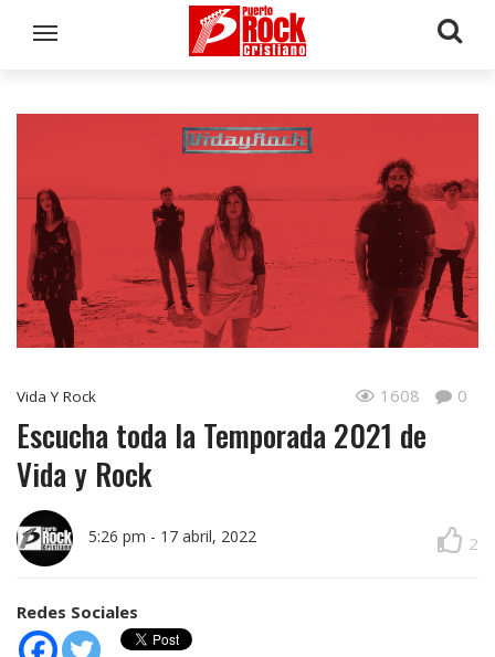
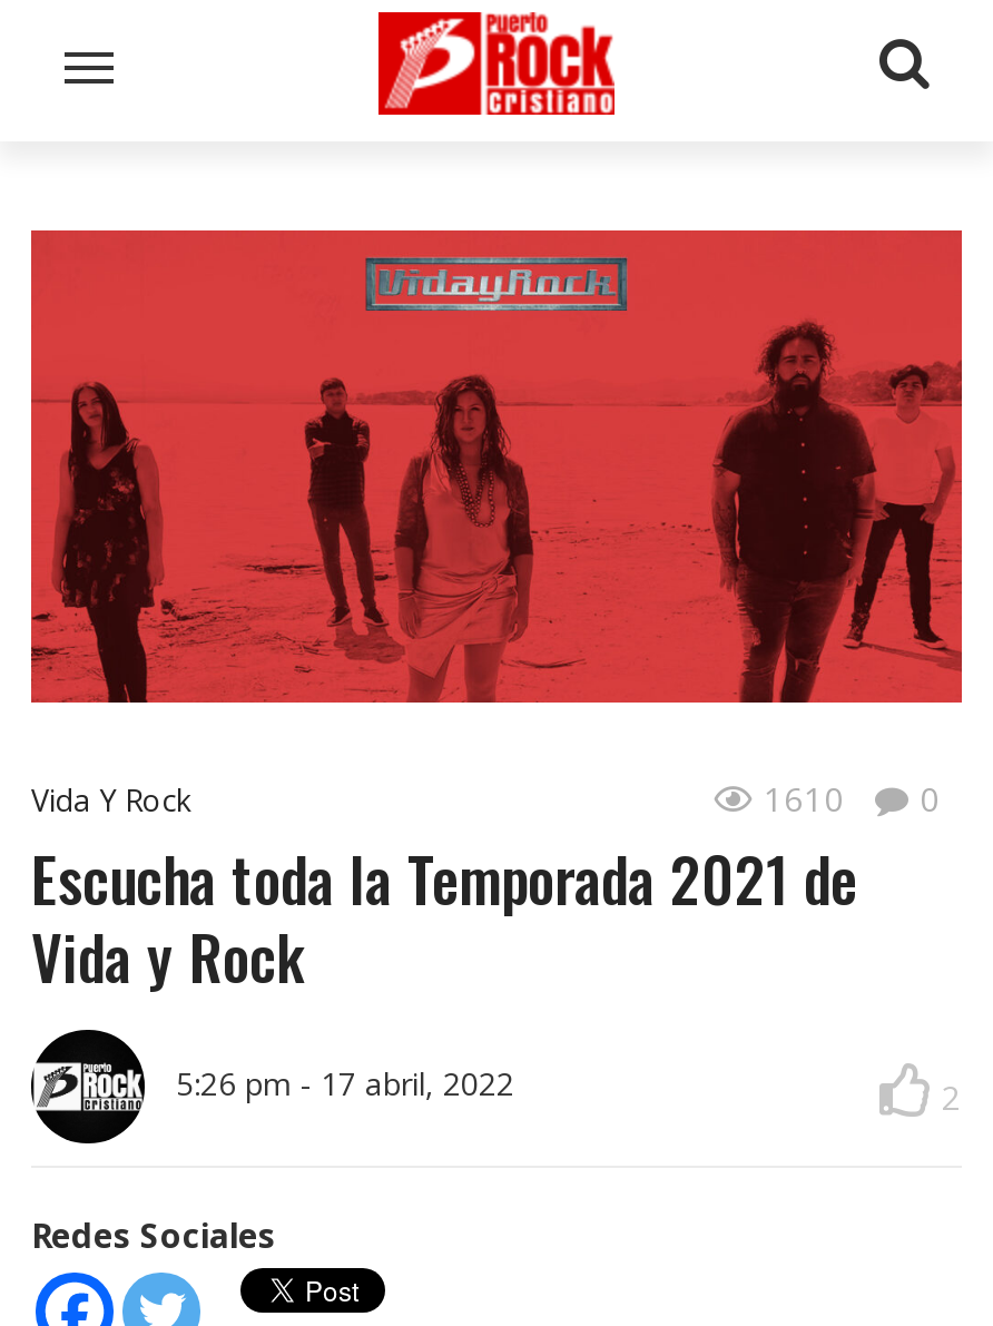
[380,384,467,406] 1608 0 -> [764,776,940,820] 1610 0

